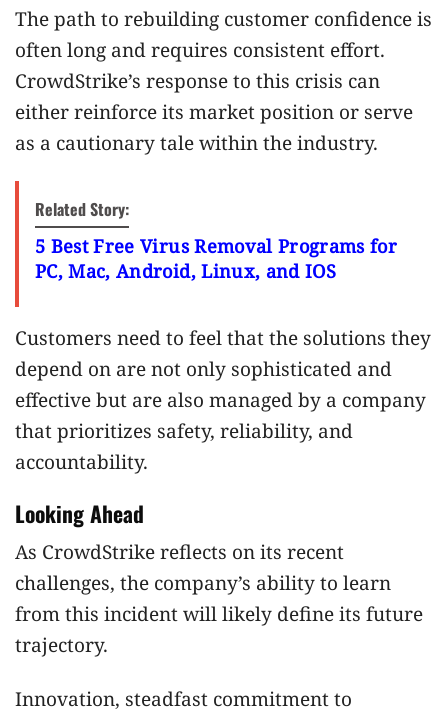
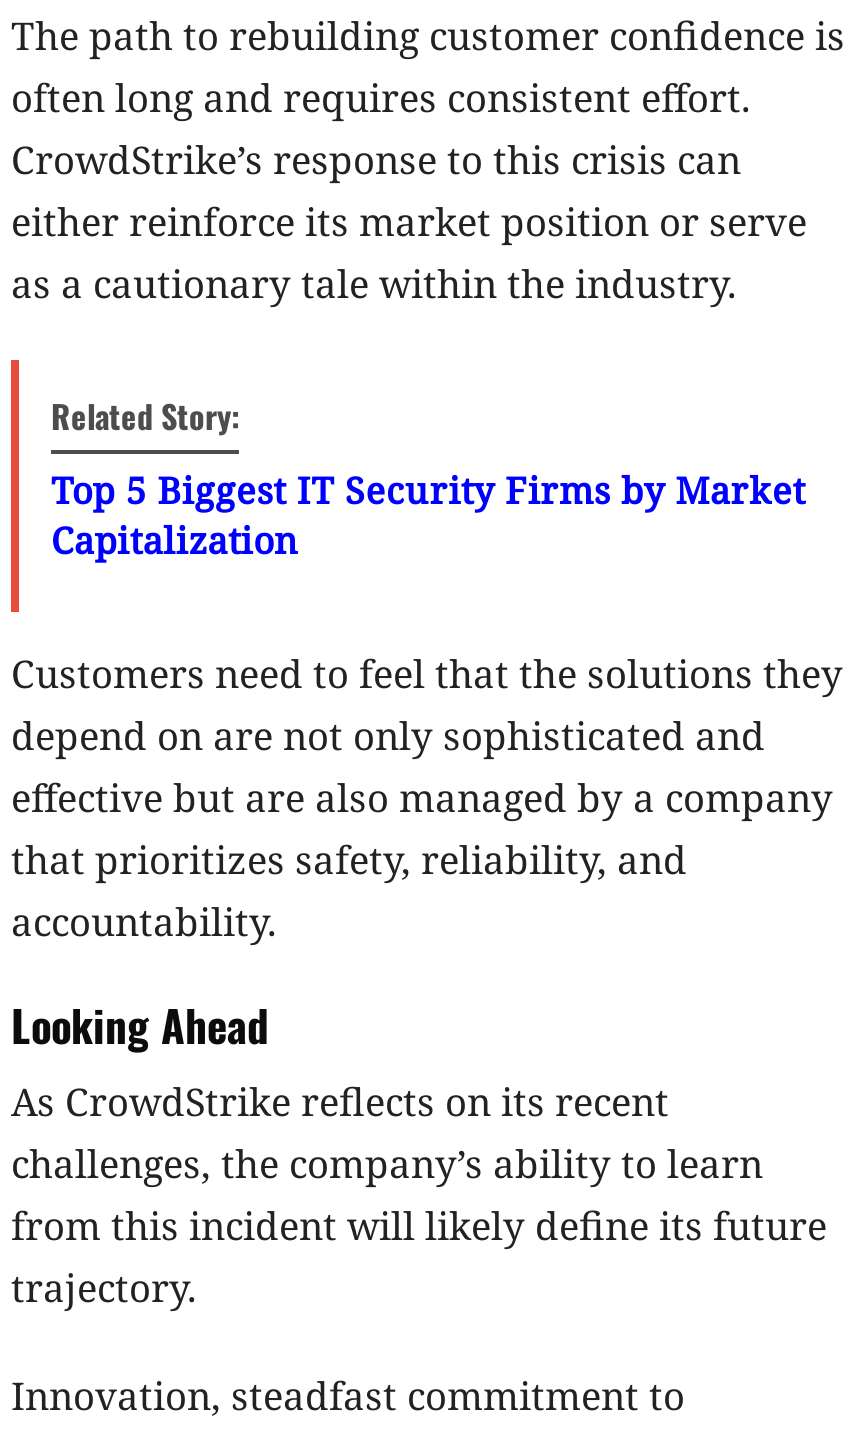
[35,234,397,283] 5 Best Free Virus Removal Programs for | PC, Mac, Android, Linux, and IOS -> [51,466,805,564] Top 5 Biggest IT Security Firms by Market | Capitalization

